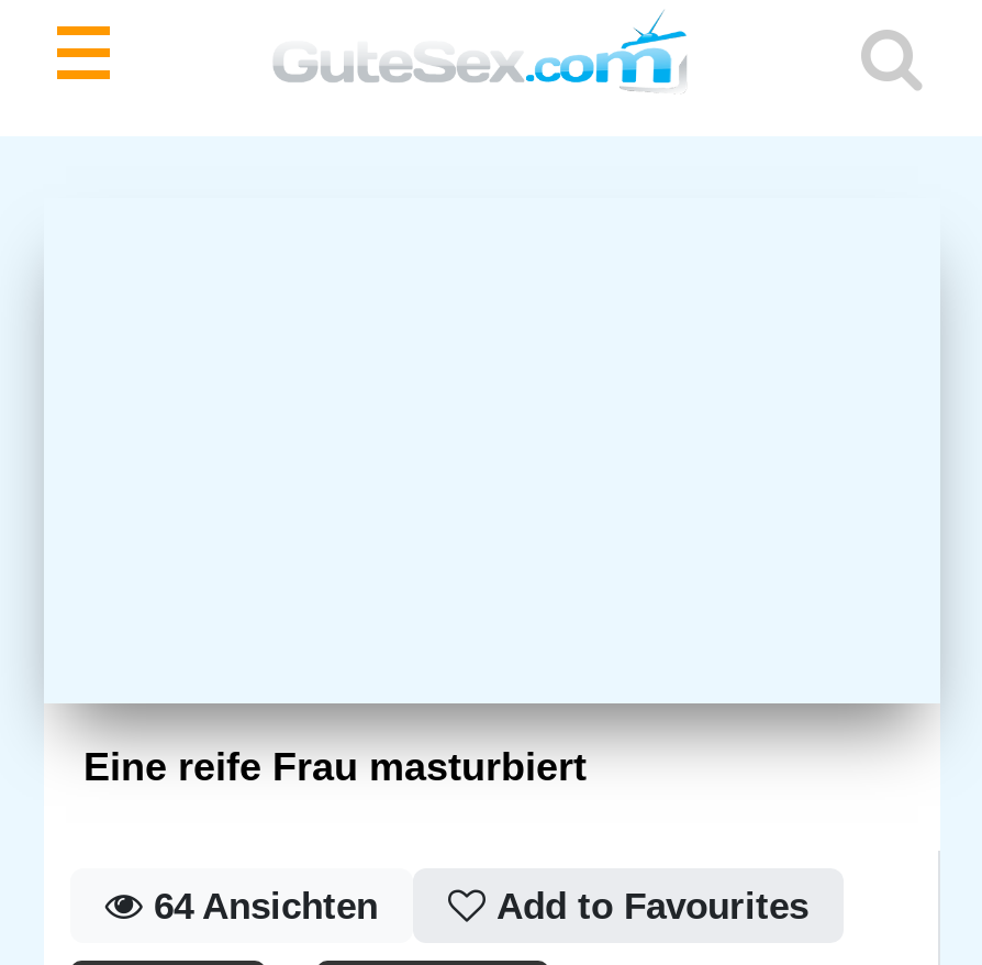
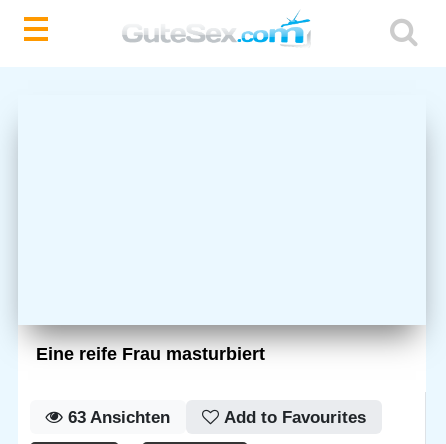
[143,885,378,927] 64 Ansichten -> [63,407,170,426] 63 Ansichten

